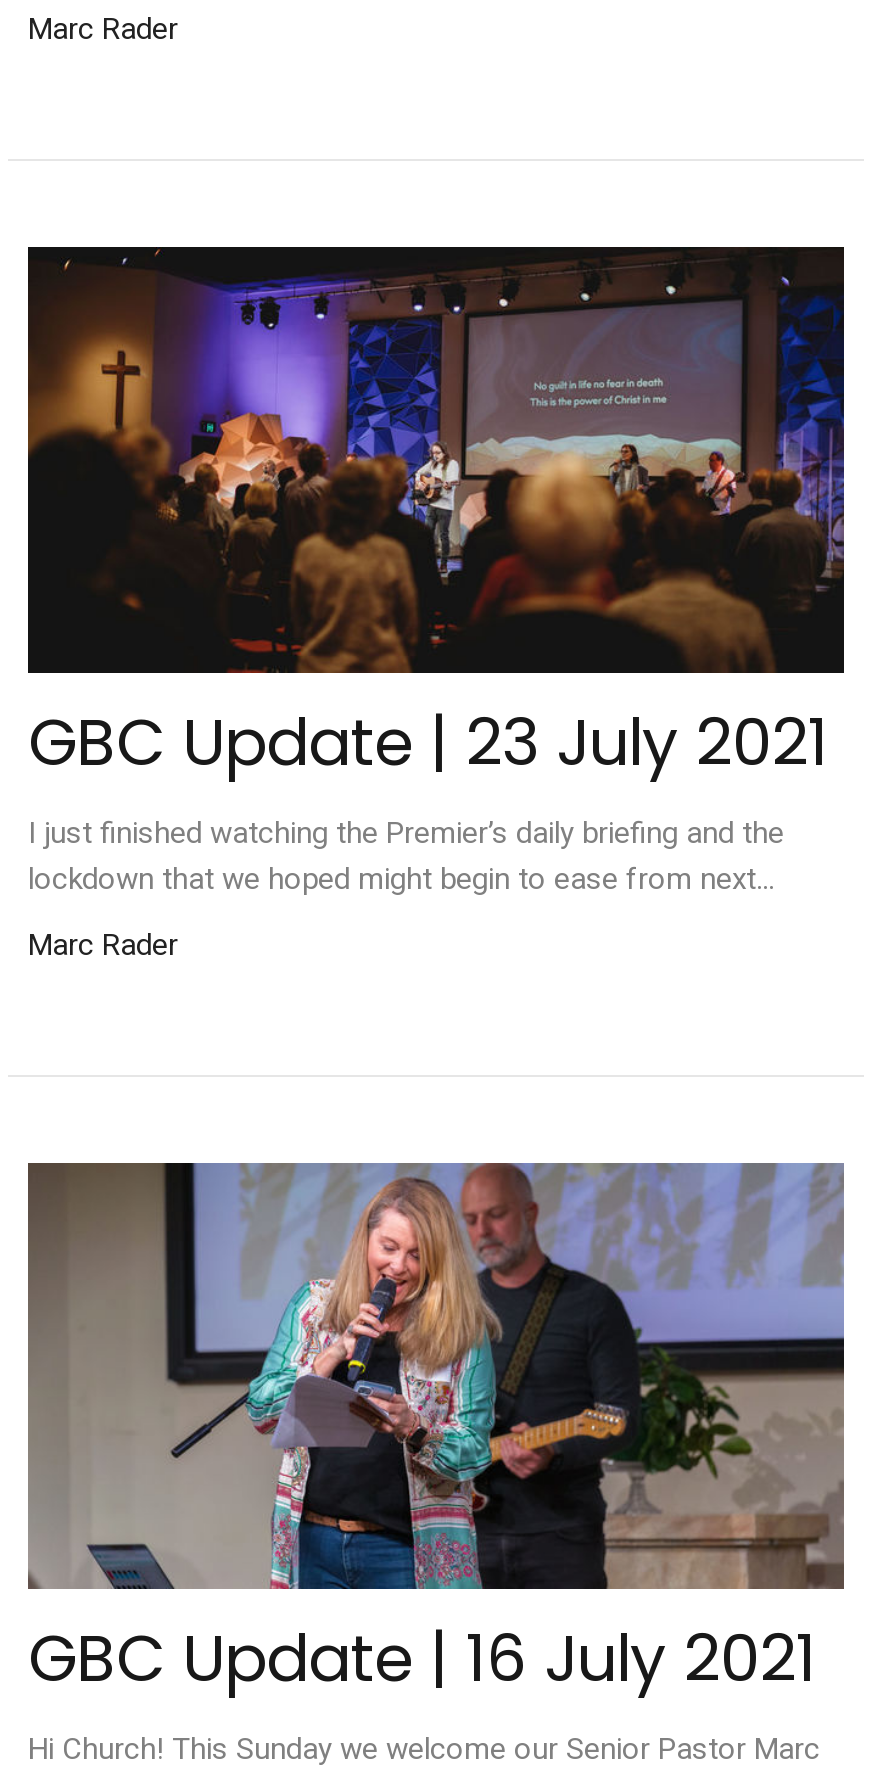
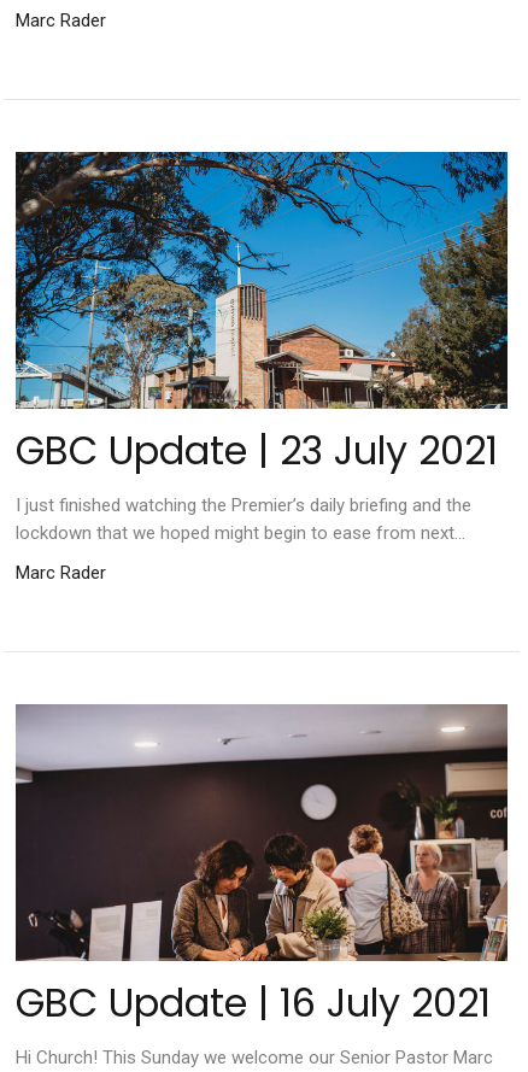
[26,245,846,675] [image] -> [14,151,509,410] [image]
[28,1163,846,1591] [image] -> [16,704,509,962] [image]

